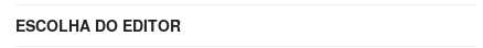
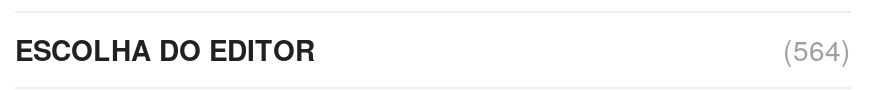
none -> [783,28,851,68] (564)

